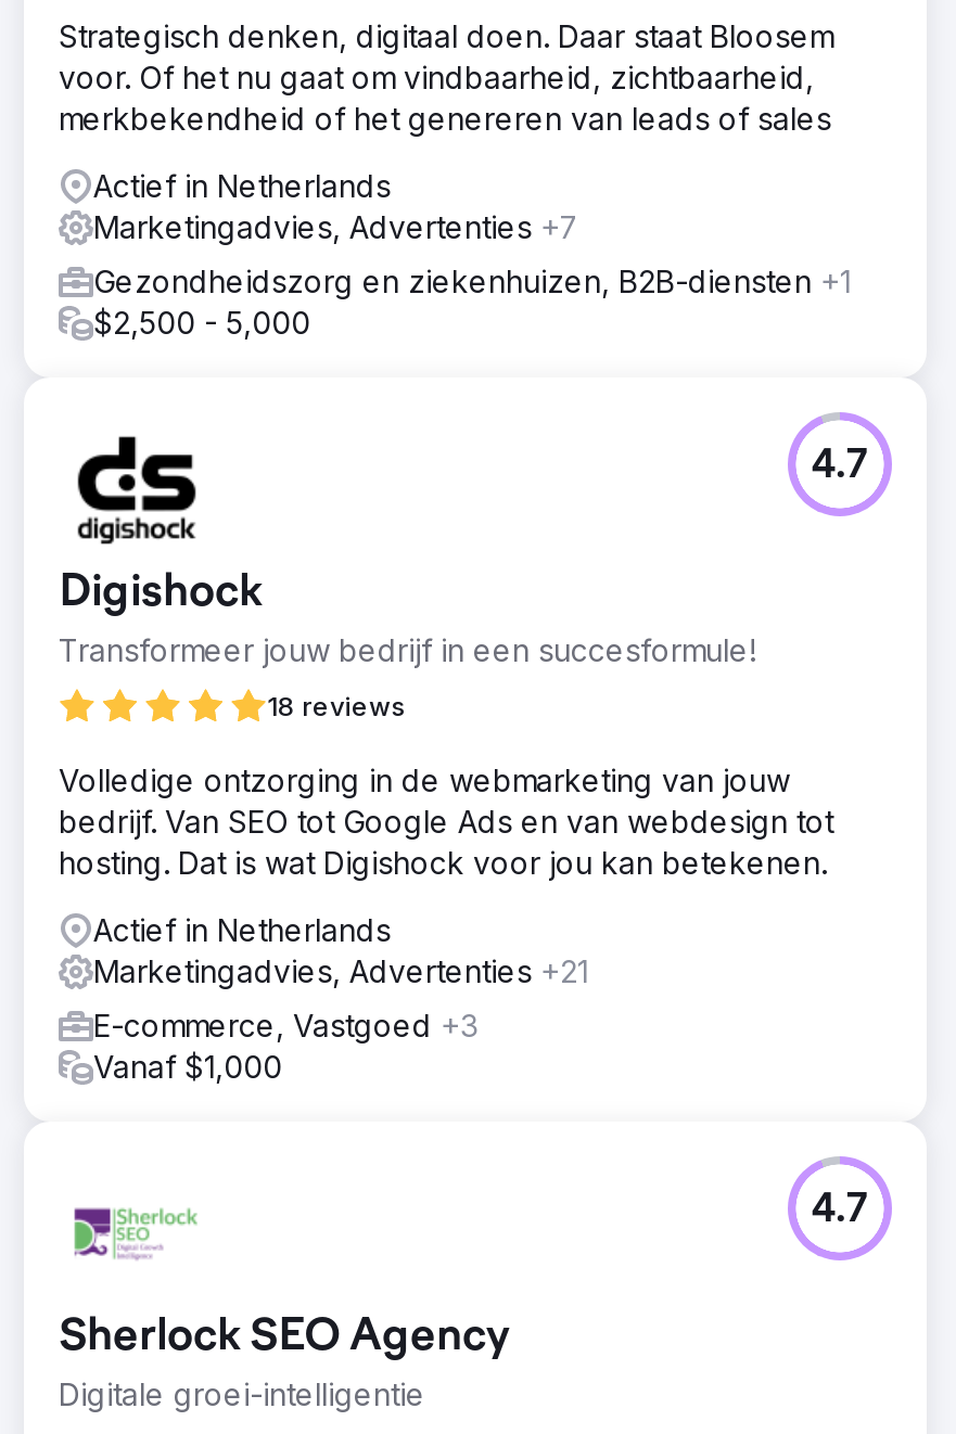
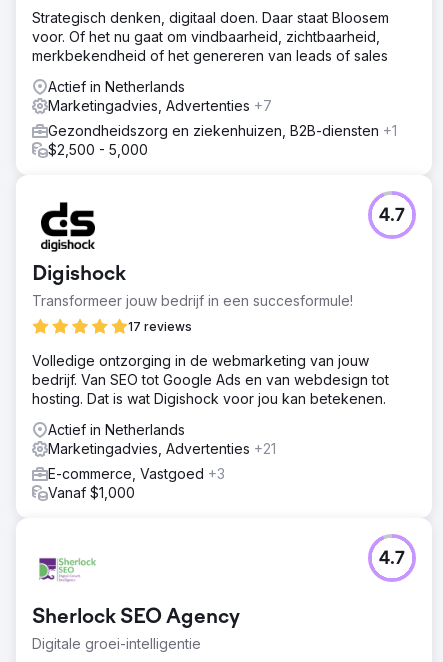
[267,690,406,722] 18 reviews -> [128,319,192,334] 17 reviews

